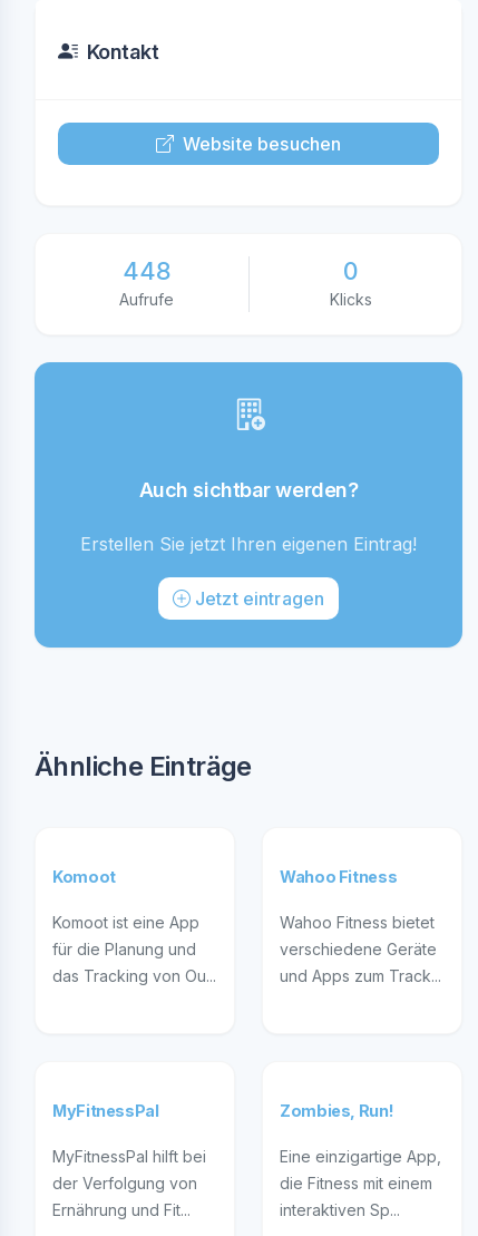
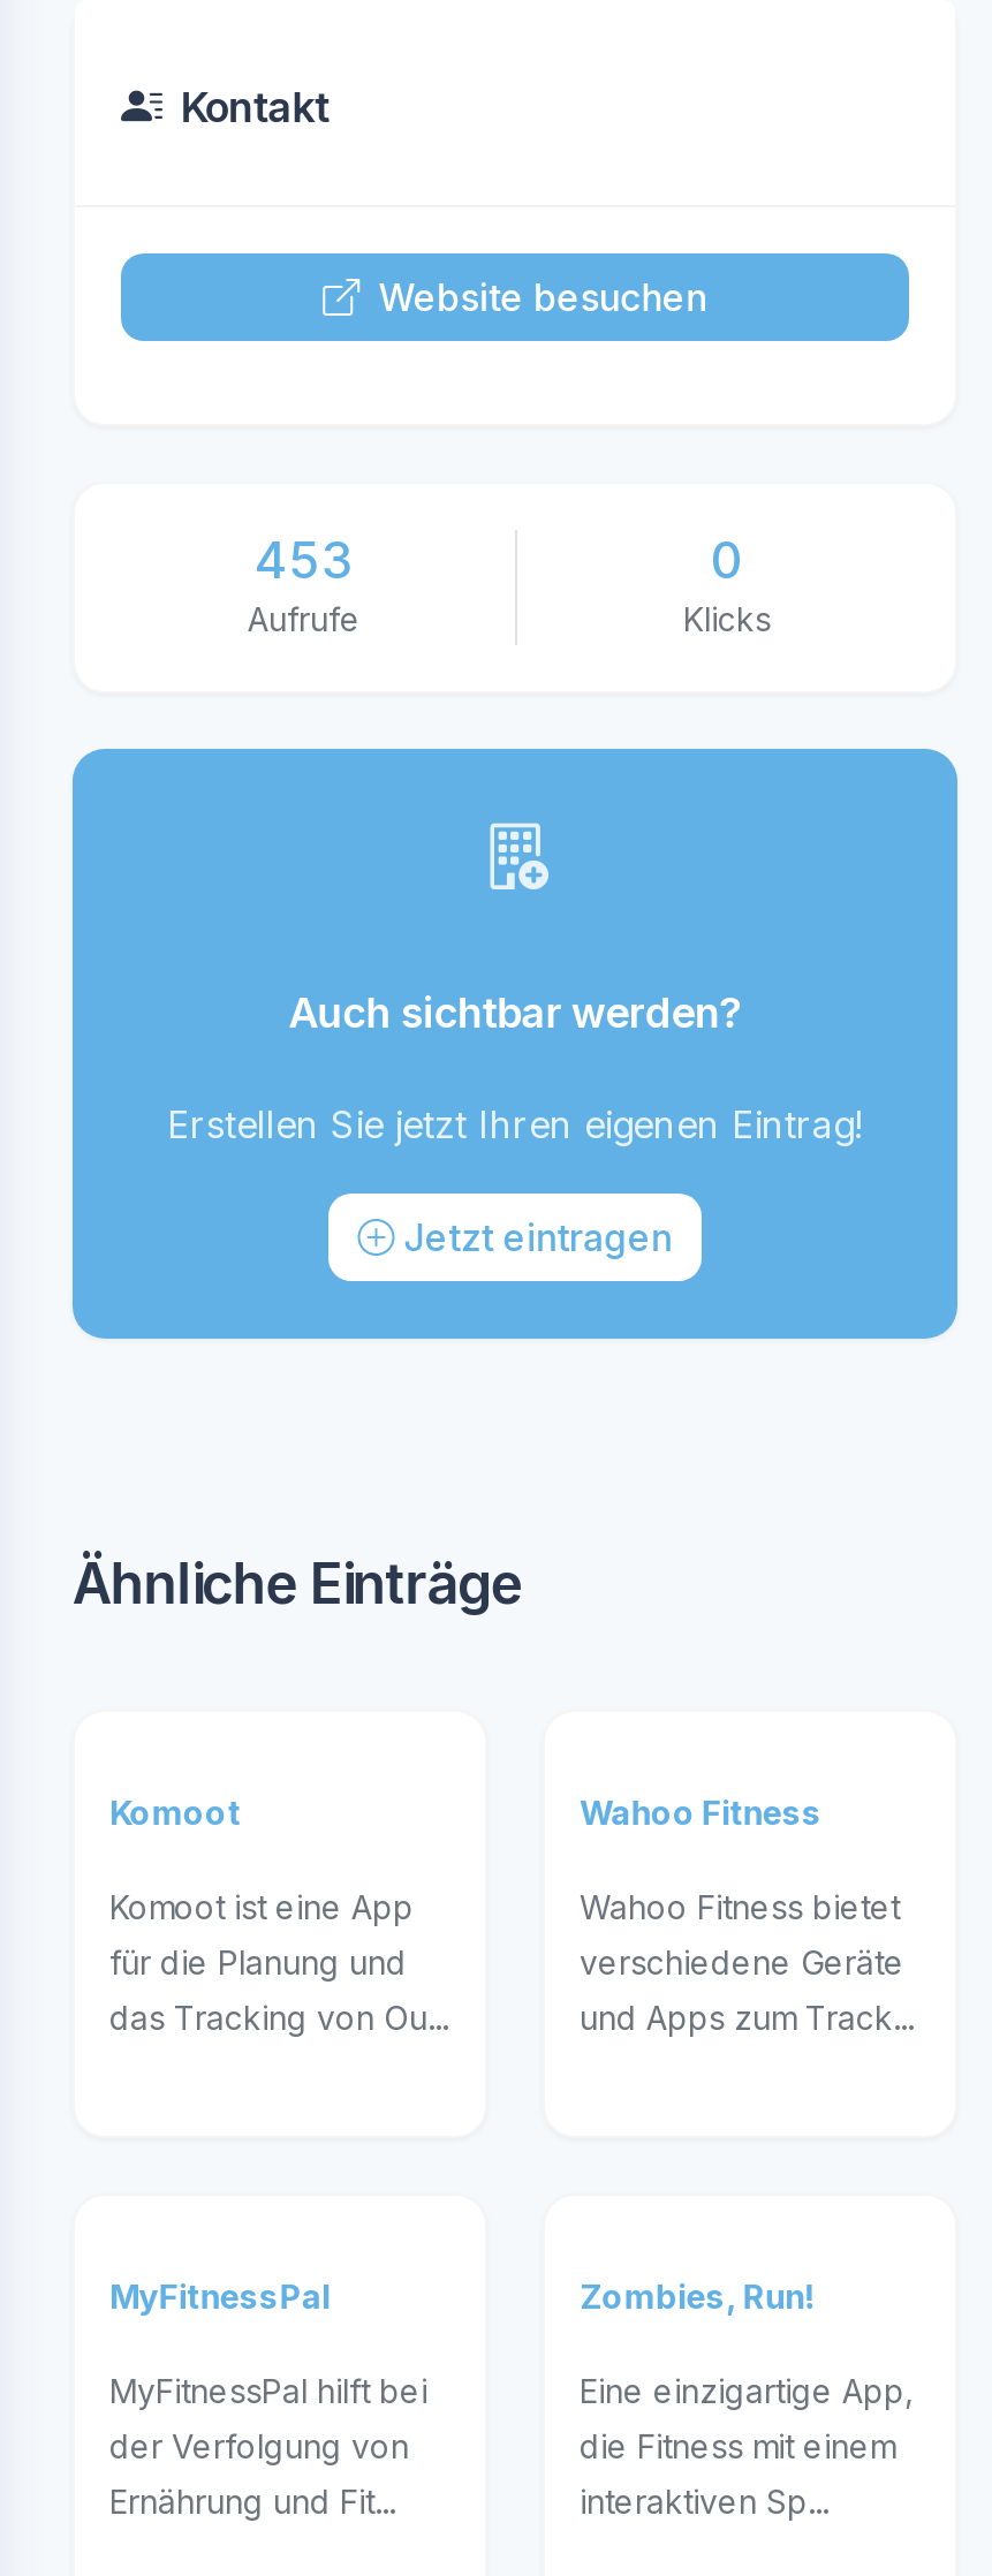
[122,256,171,285] 448 -> [255,530,354,590] 453

